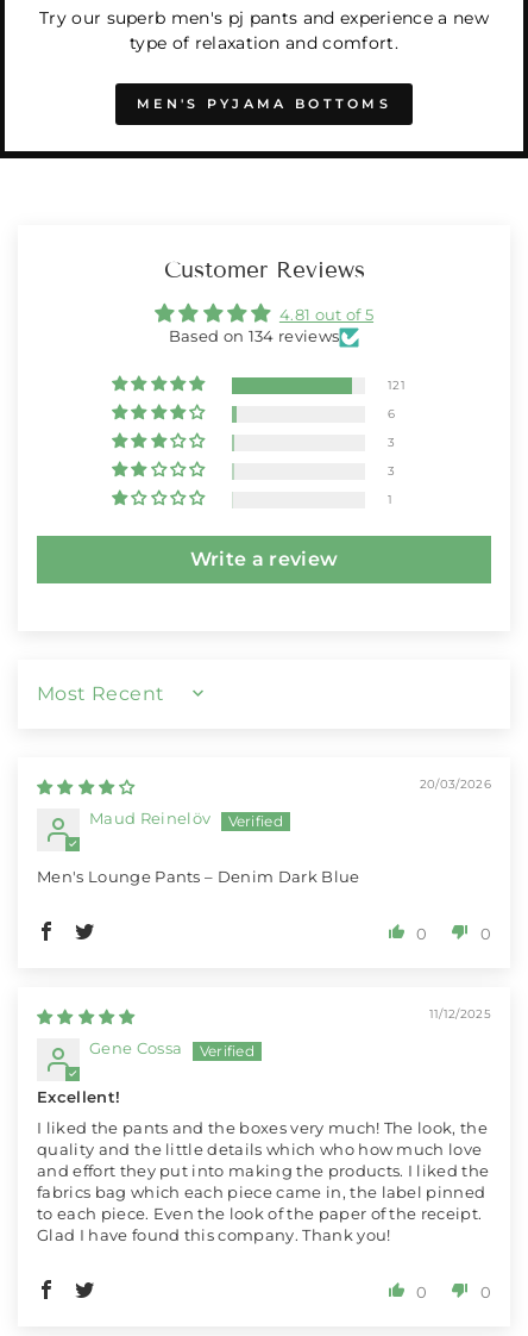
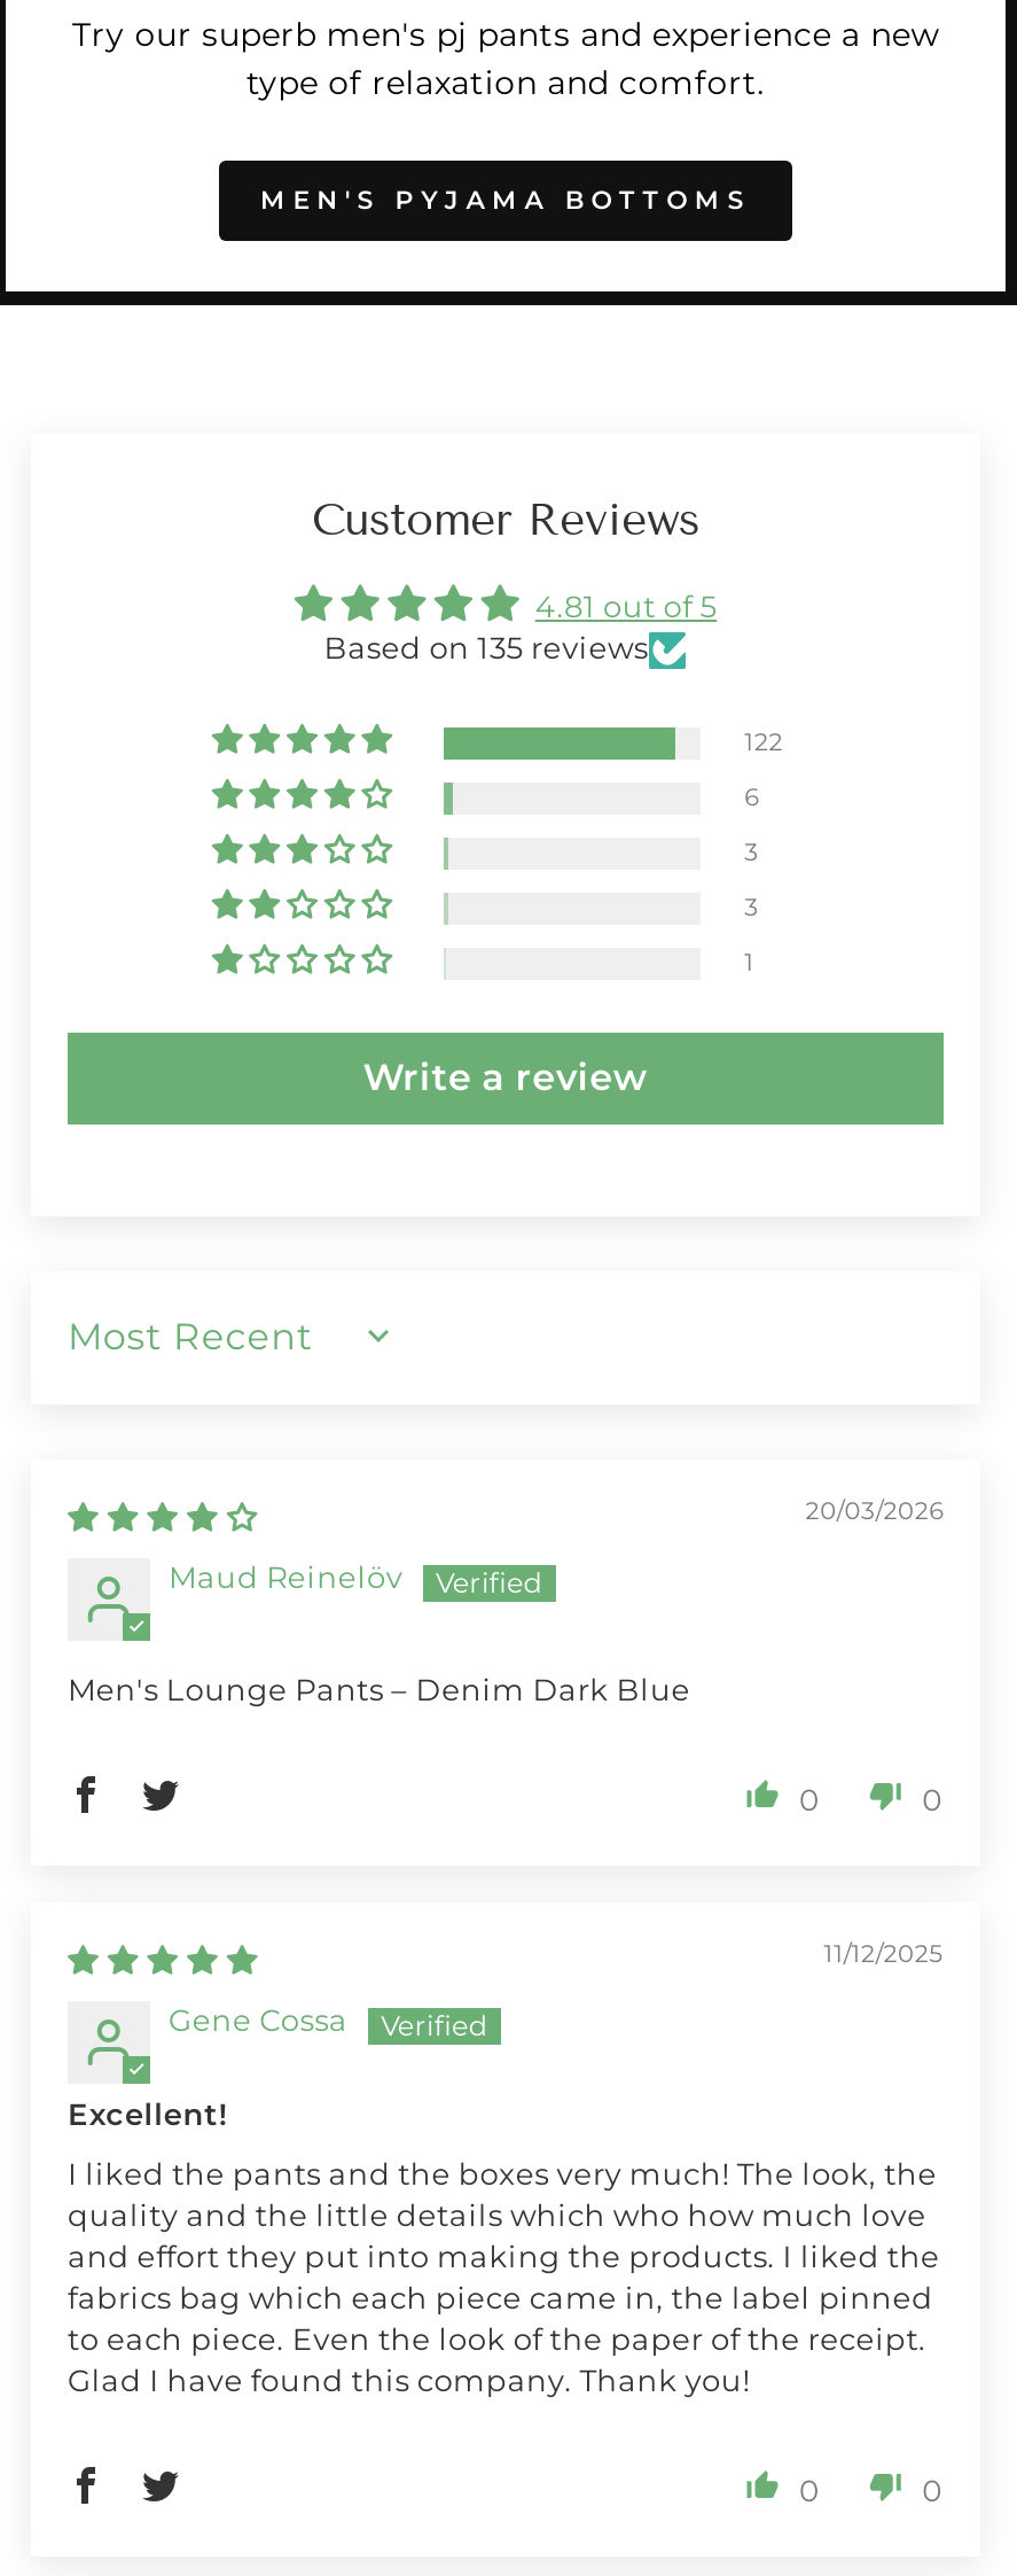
[169,328,339,346] Based on 134 reviews -> [324,632,648,666] Based on 135 reviews
[388,377,406,393] 121 -> [744,727,783,757] 122

